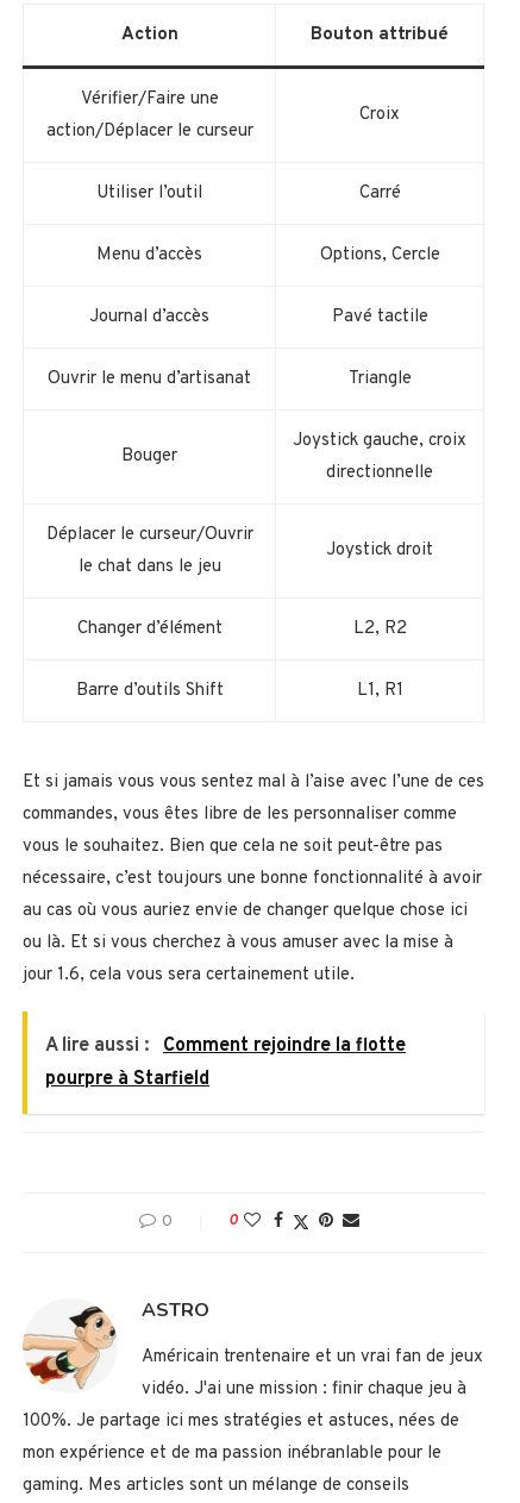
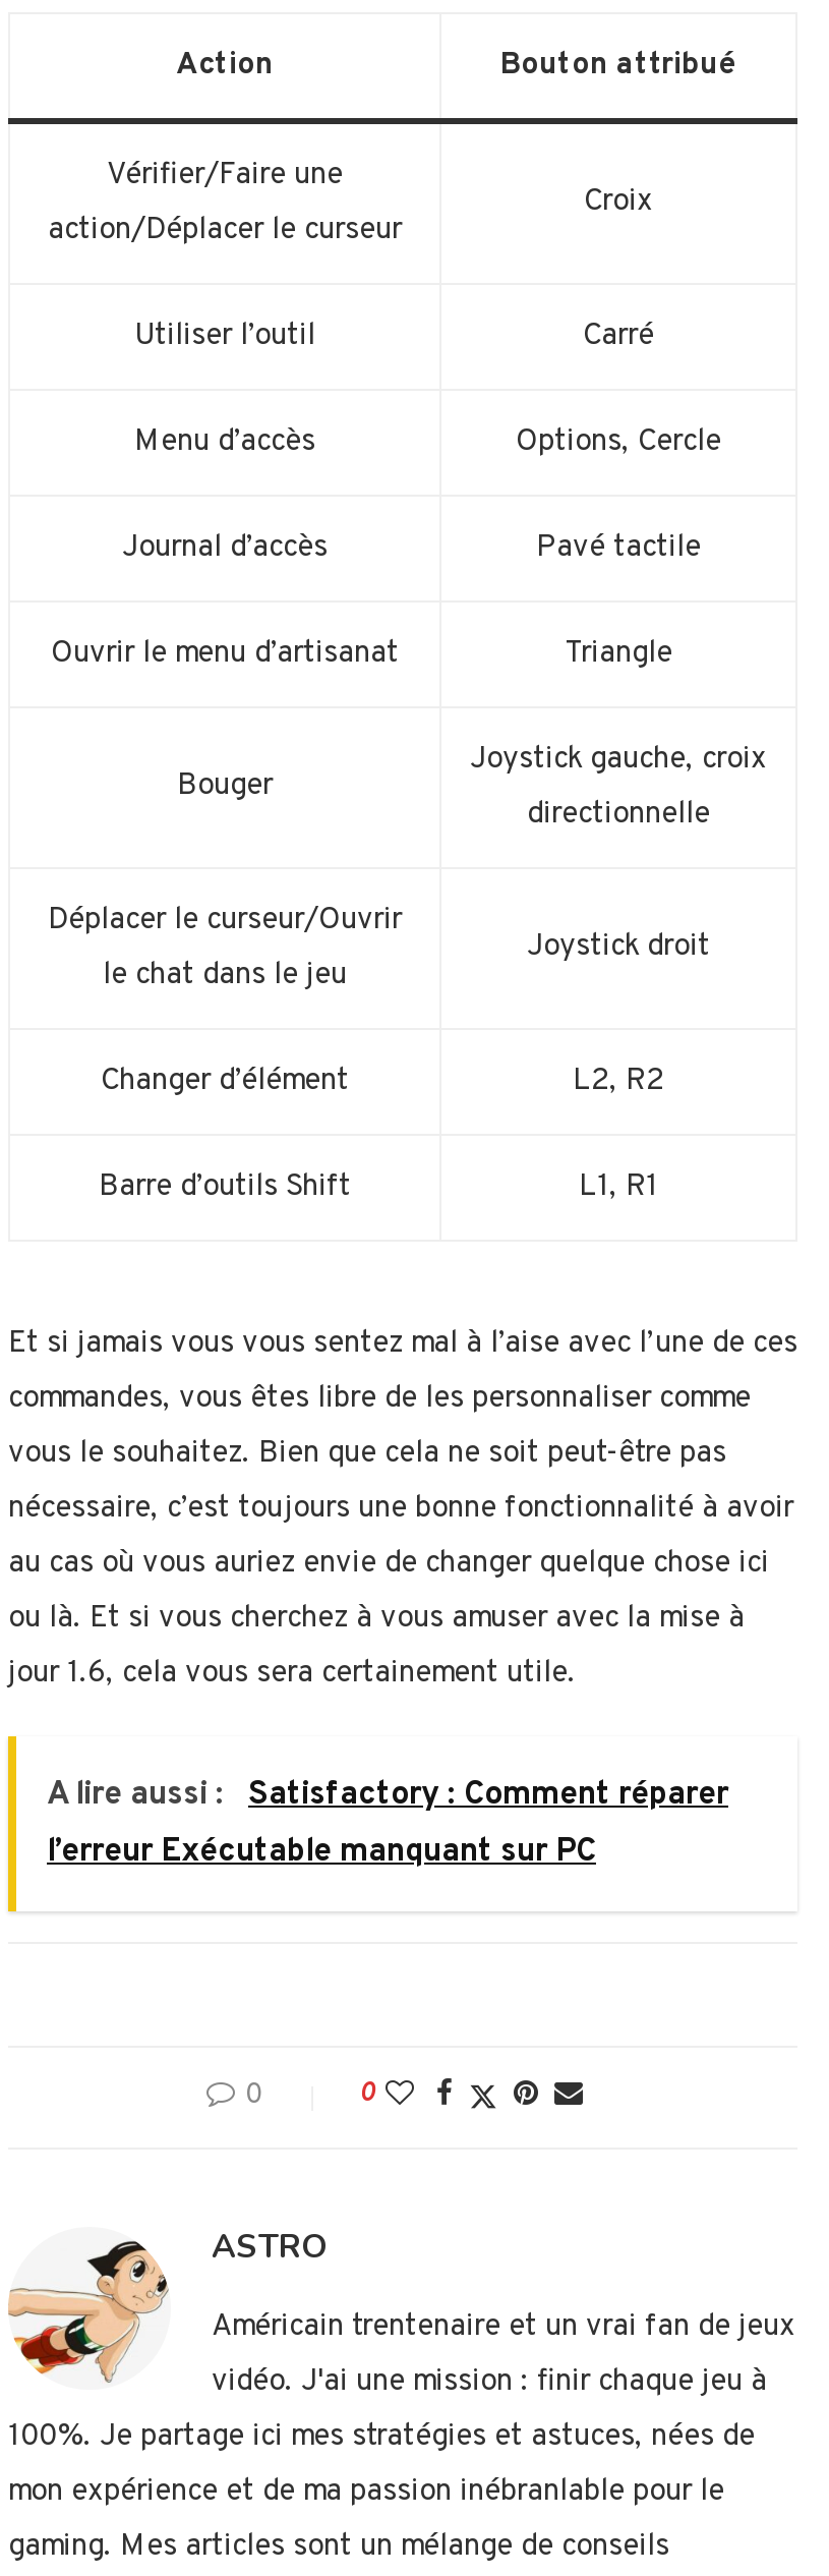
[45,1034,406,1091] A lire aussi : Comment rejoindre la flotte | pourpre à Starfield -> [47,1774,728,1872] A lire aussi : Satisfactory : Comment réparer | l’erreur Exécutable manquant sur PC

